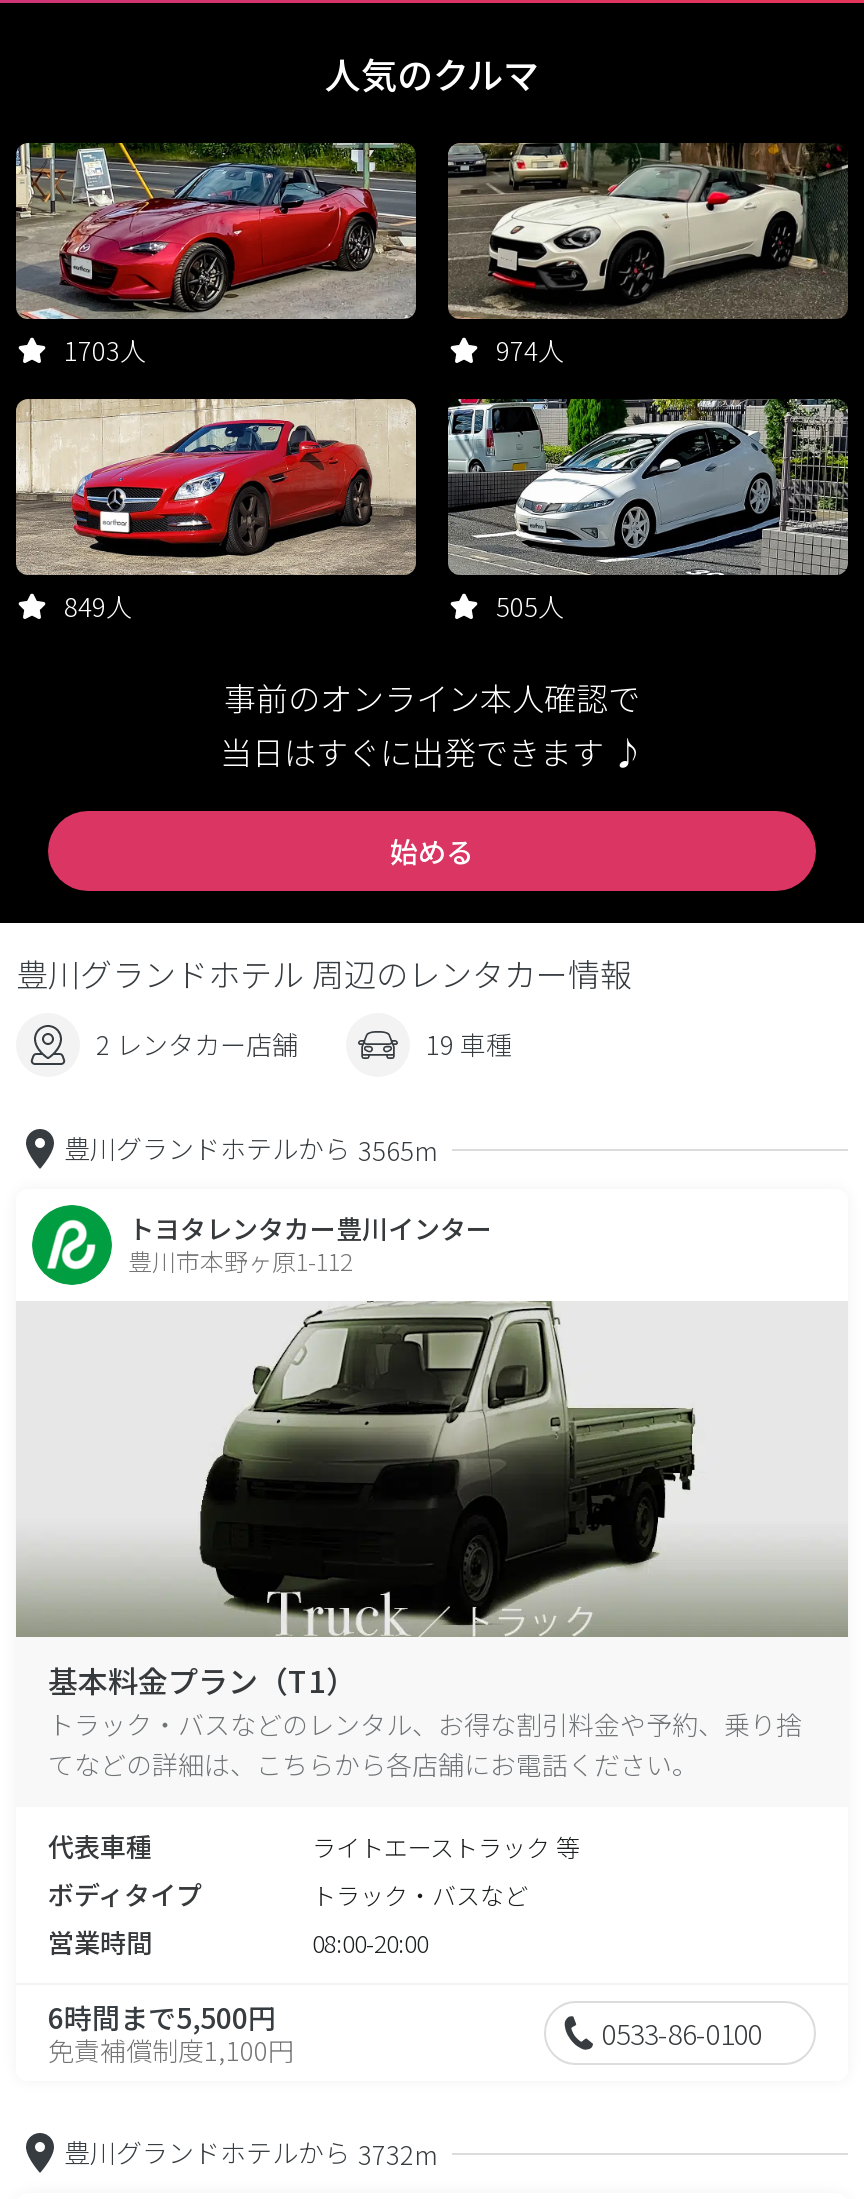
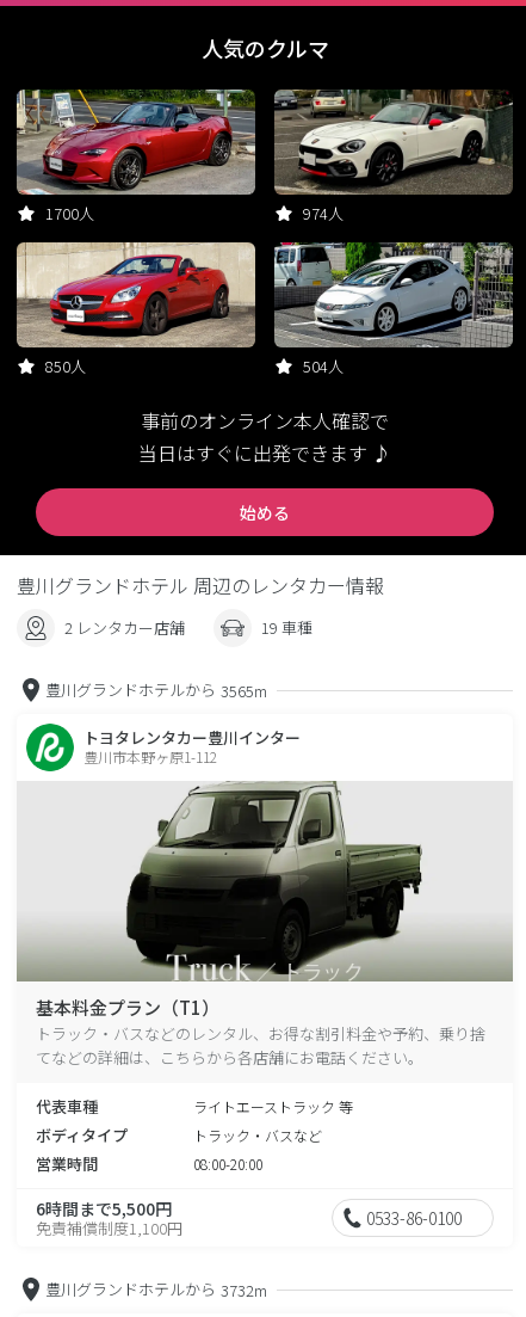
[64,331,146,369] 1703人 -> [45,202,94,224] 1700人
[64,587,132,625] 849人 -> [45,355,86,377] 850人
[496,587,564,625] 505人 -> [303,355,344,377] 504人

